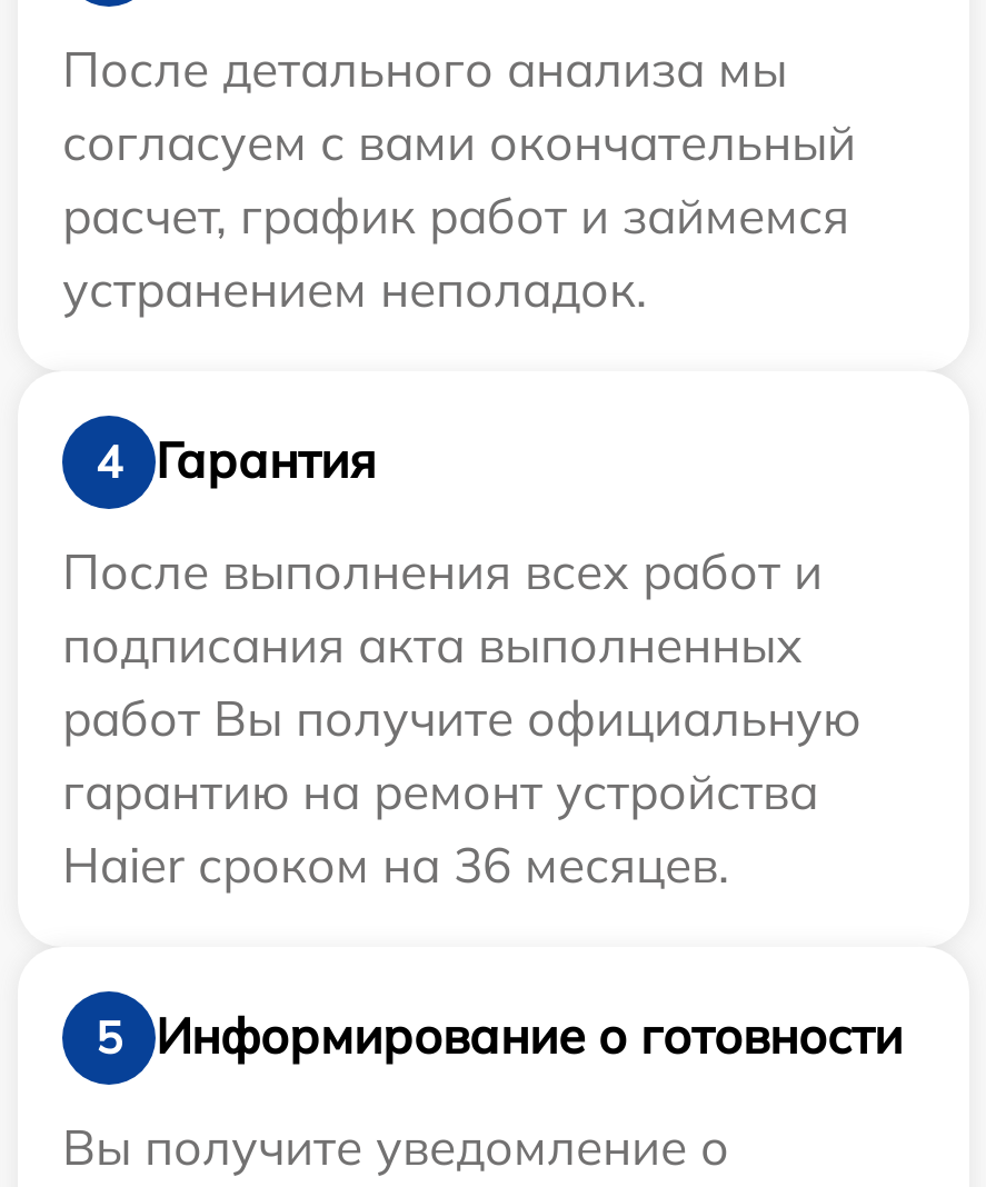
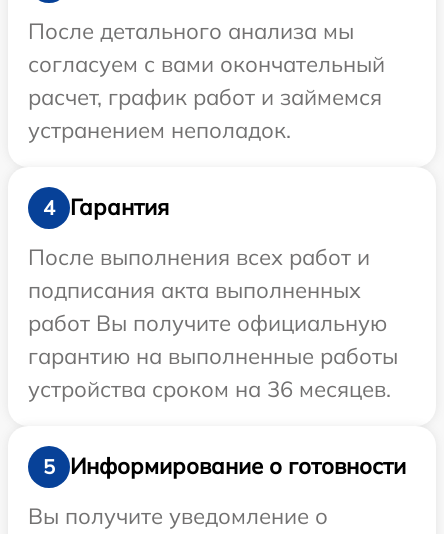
[62,760,818,822] гарантию на ремонт устройства -> [28,342,398,370] гарантию на выполненные работы
[62,833,729,896] Haier сроком на 36 месяцев. -> [28,375,391,403] устройства сроком на 36 месяцев.

